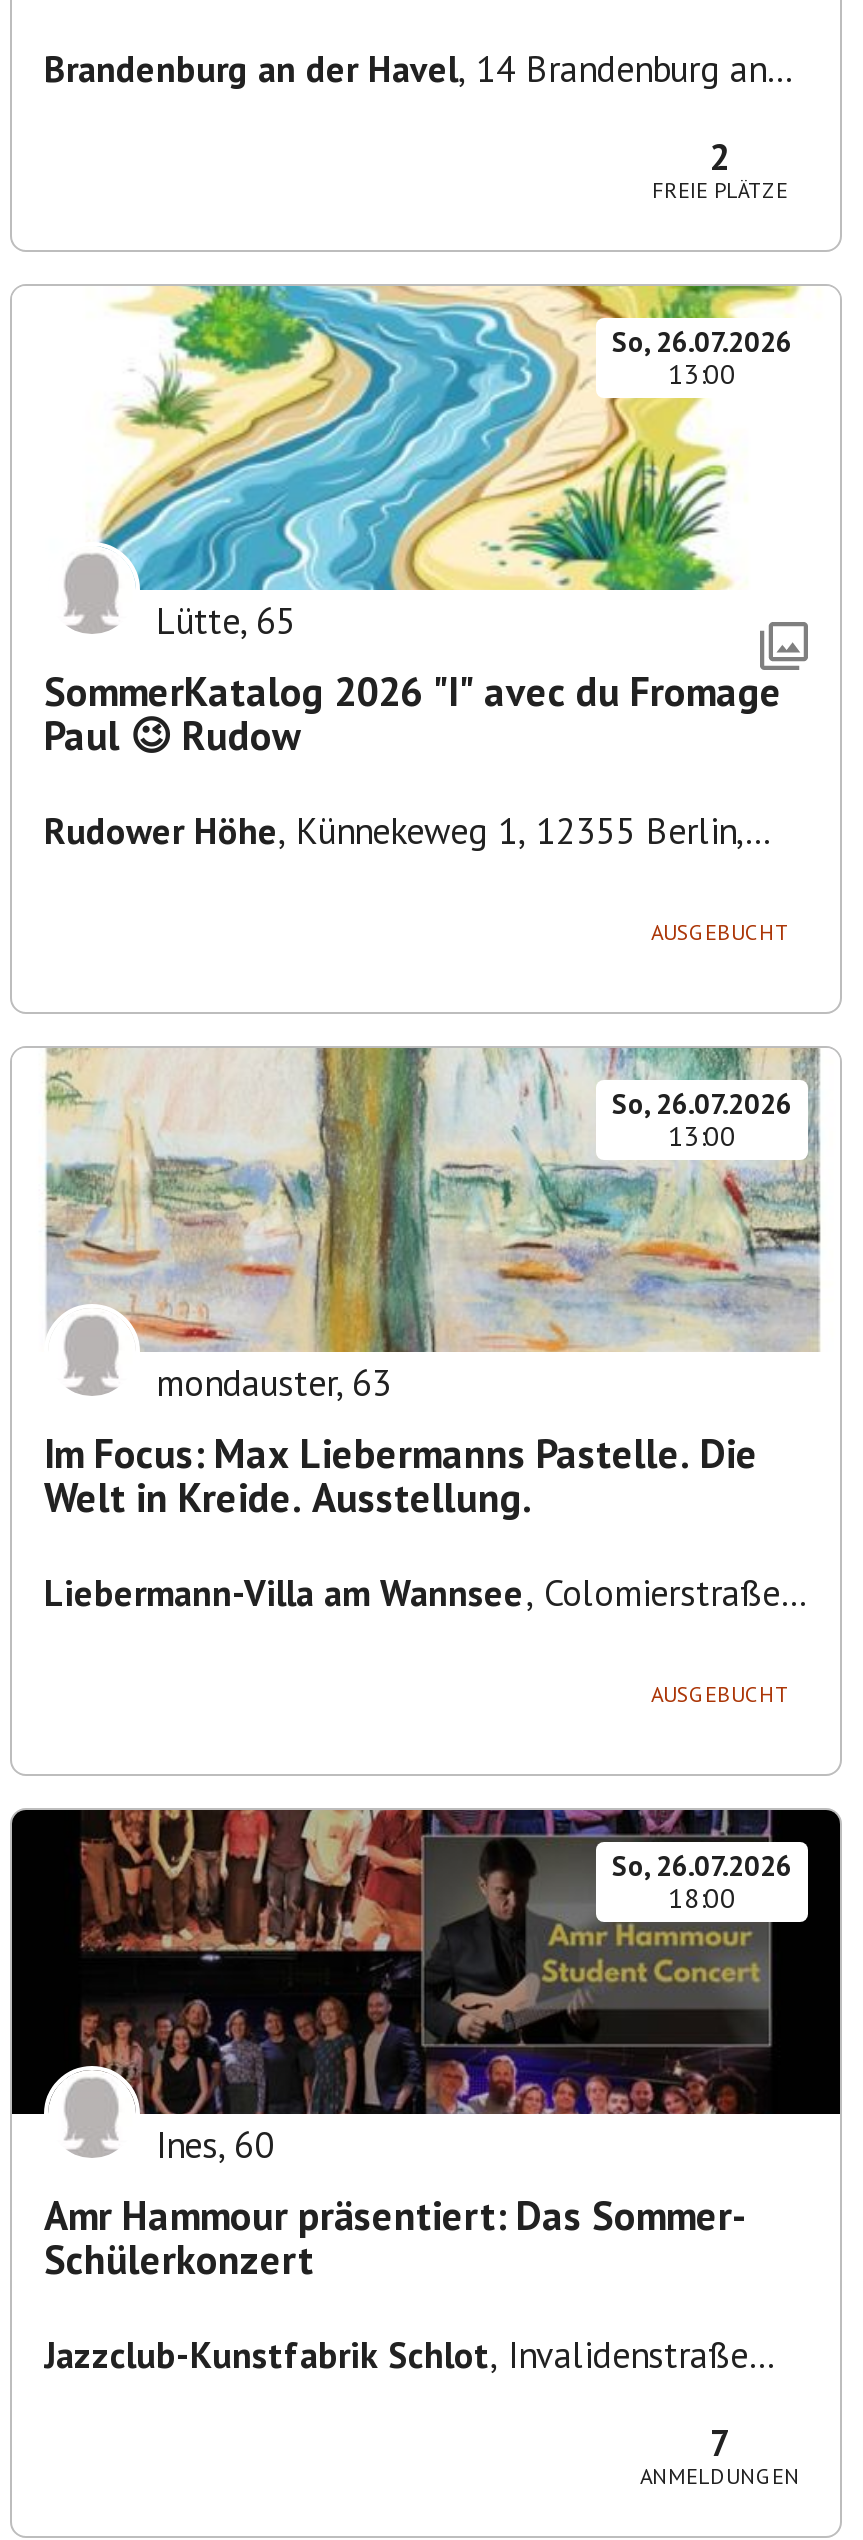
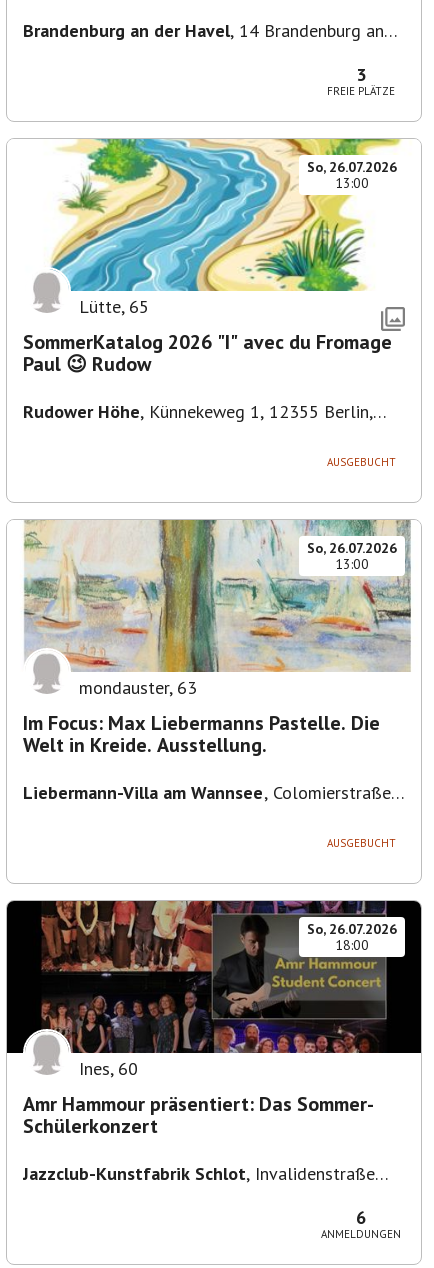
[710,134,730,180] 2 -> [356,63,366,86] 3
[710,2420,730,2466] 7 -> [356,1206,366,1229] 6

